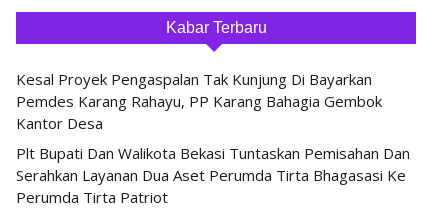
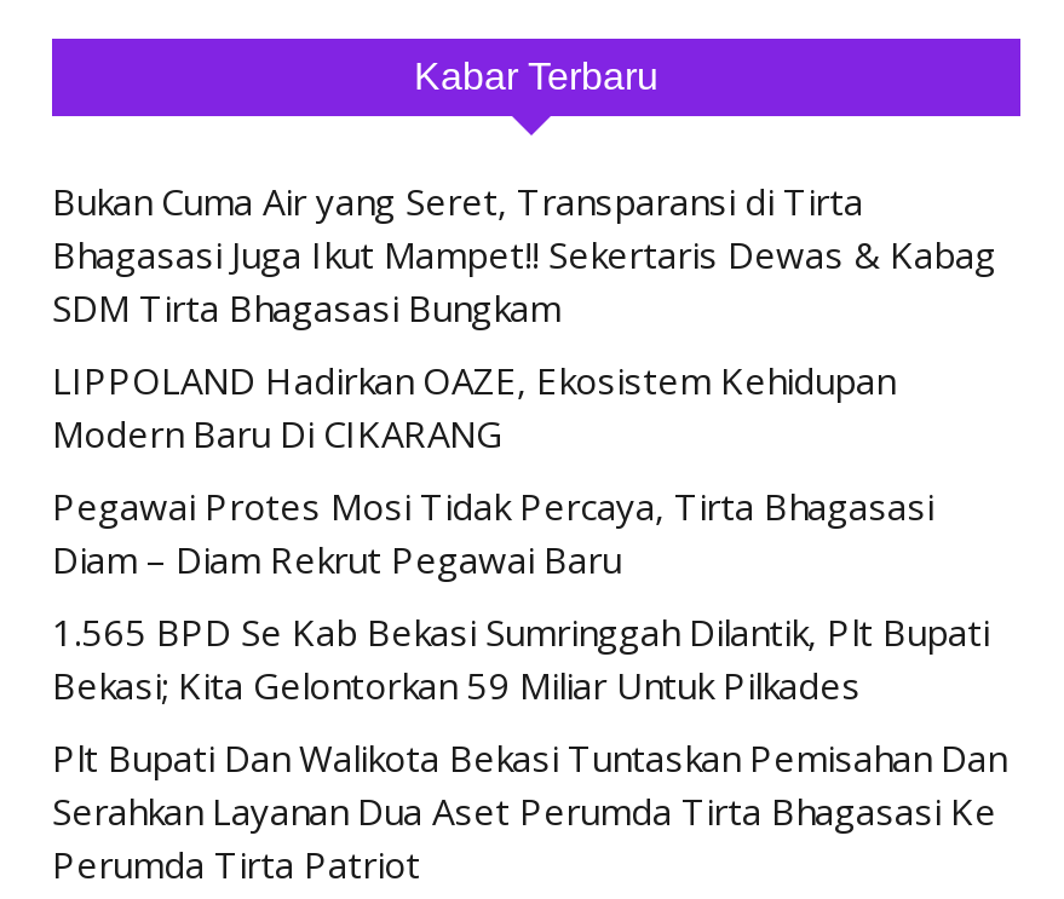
[16,69,382,133] Kesal Proyek Pengaspalan Tak Kunjung Di Bayarkan | Pemdes Karang Rahayu, PP Karang Bahagia Gembok | Kantor Desa -> [52,177,996,709] Bukan Cuma Air yang Seret, Transparansi di Tirta | Bhagasasi Juga Ikut Mampet!! Sekertaris Dewas & Kabag | SDM Tirta Bhagasasi Bungkam | LIPPOLAND Hadirkan OAZE, Ekosistem Kehidupan | Modern Baru Di CIKARANG | Pegawai Protes Mosi Tidak Percaya, Tirta Bhagasasi | Diam – Diam Rekrut Pegawai Baru | 1.565 BPD Se Kab Bekasi Sumringgah Dilantik, Plt Bupati | Bekasi; Kita Gelontorkan 59 Miliar Untuk Pilkades

